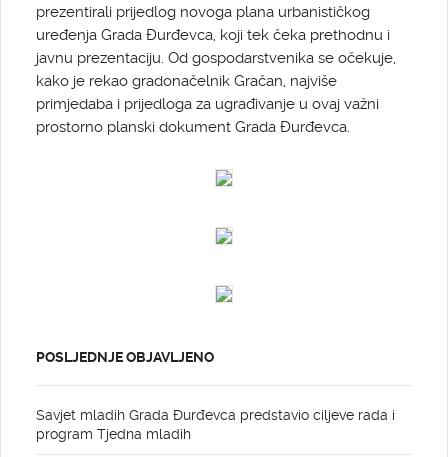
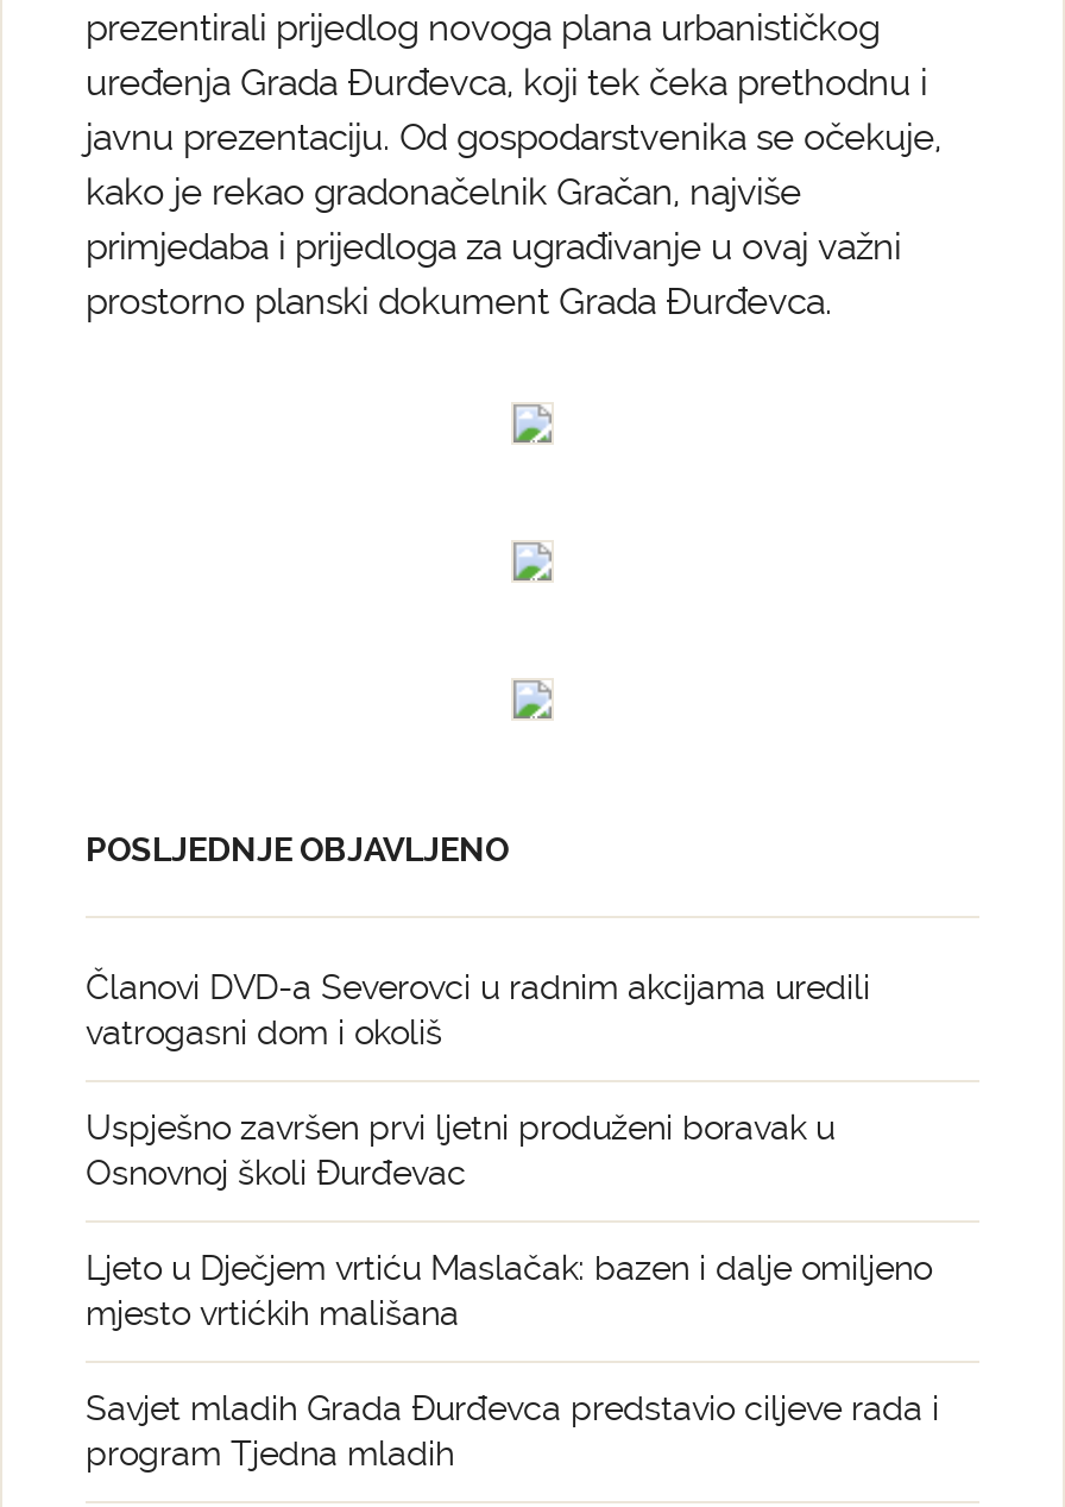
none -> [86,968,932,1332] Članovi DVD-a Severovci u radnim akcijama uredili | vatrogasni dom i okoliš | Uspješno završen prvi ljetni produženi boravak u | Osnovnoj školi Đurđevac | Ljeto u Dječjem vrtiću Maslačak: bazen i dalje omiljeno | mjesto vrtićkih mališana

